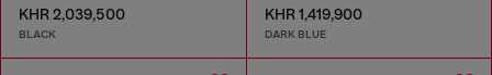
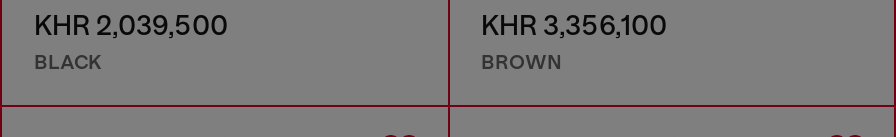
[264,6,362,41] KHR 1,419,900 | DARK BLUE -> [481,9,667,74] KHR 3,356,100 | BROWN

